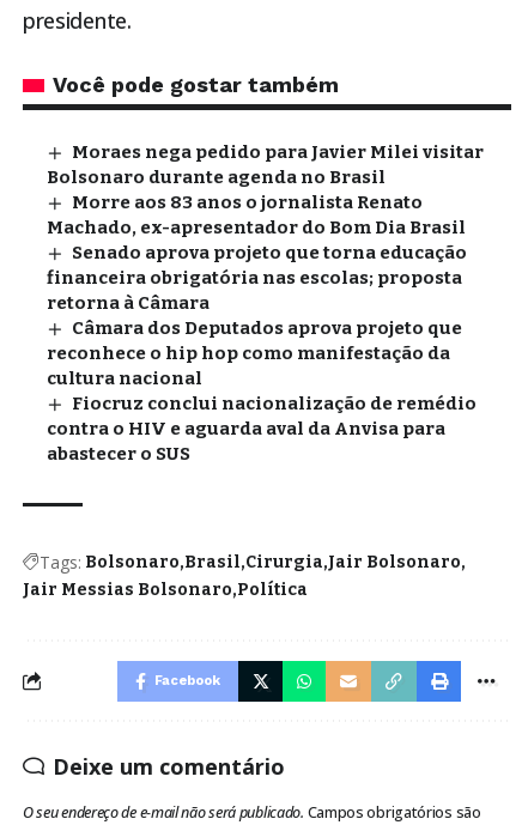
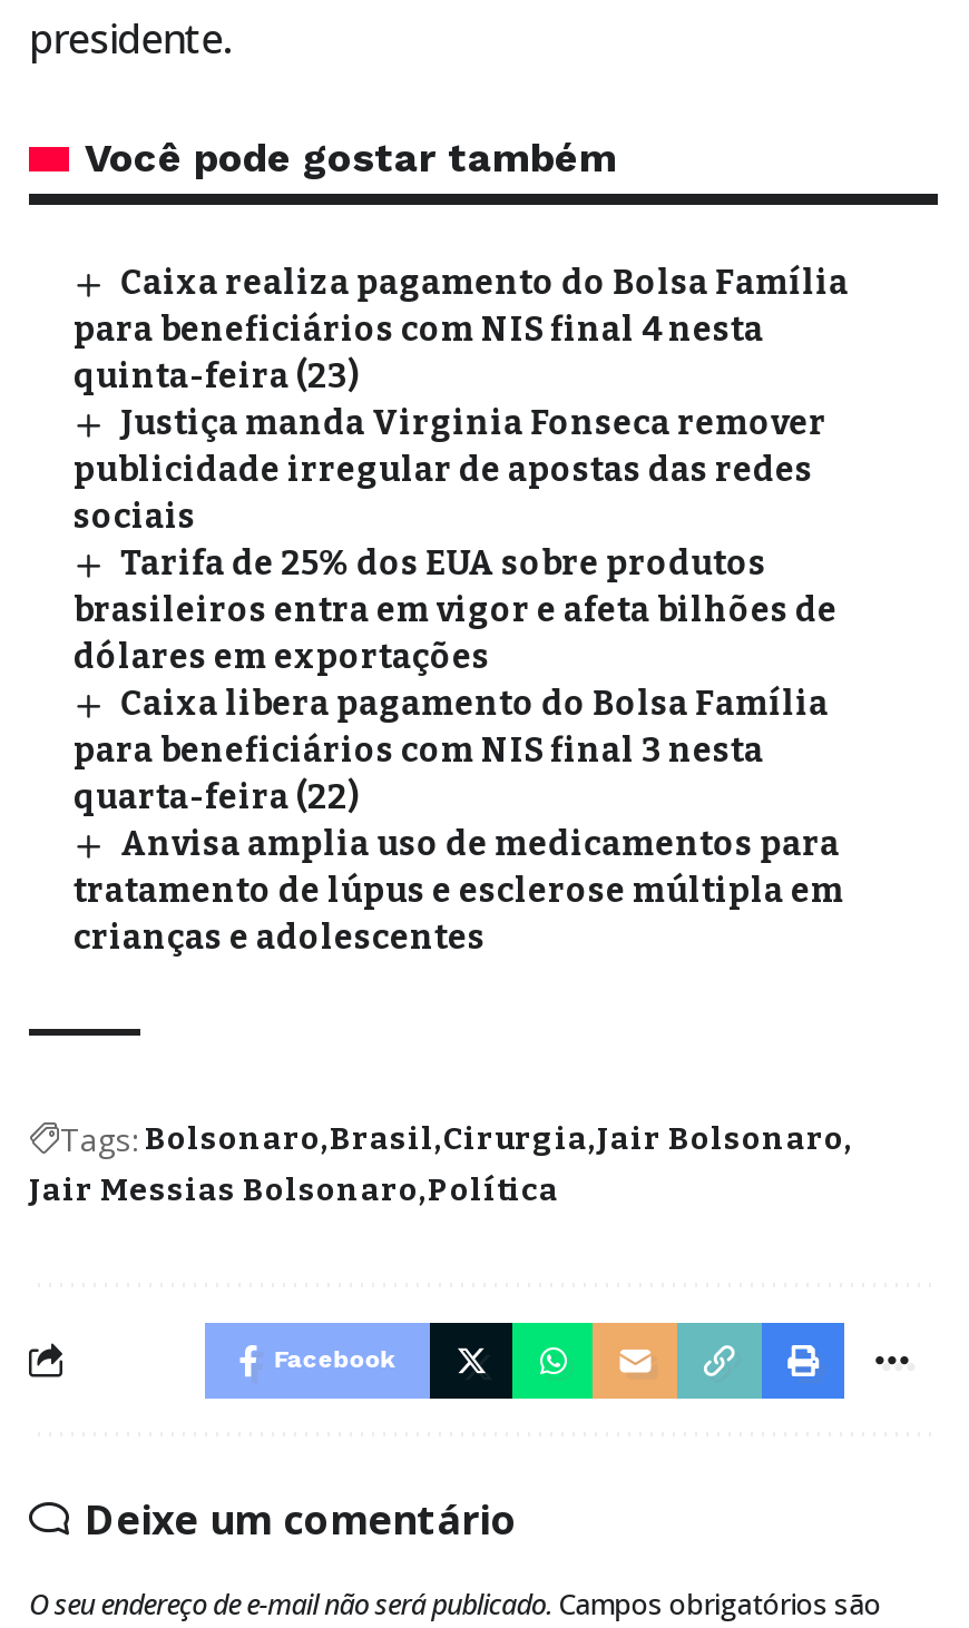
[47,141,484,464] Moraes nega pedido para Javier Milei visitar | Bolsonaro durante agenda no Brasil | Morre aos 83 anos o jornalista Renato | Machado, ex-apresentador do Bom Dia Brasil | Senado aprova projeto que torna educação | financeira obrigatória nas escolas; proposta | retorna à Câmara | Câmara dos Deputados aprova projeto que | reconhece o hip hop como manifestação da | cultura nacional | Fiocruz conclui nacionalização de remédio | contra o HIV e aguarda aval da Anvisa para | abastecer o SUS -> [74,263,849,957] Caixa realiza pagamento do Bolsa Família | para beneficiários com NIS final 4 nesta | quinta-feira (23) | Justiça manda Virginia Fonseca remover | publicidade irregular de apostas das redes | sociais | Tarifa de 25% dos EUA sobre produtos | brasileiros entra em vigor e afeta bilhões de | dólares em exportações | Caixa libera pagamento do Bolsa Família | para beneficiários com NIS final 3 nesta | quarta-feira (22) | Anvisa amplia uso de medicamentos para | tratamento de lúpus e esclerose múltipla em | crianças e adolescentes

